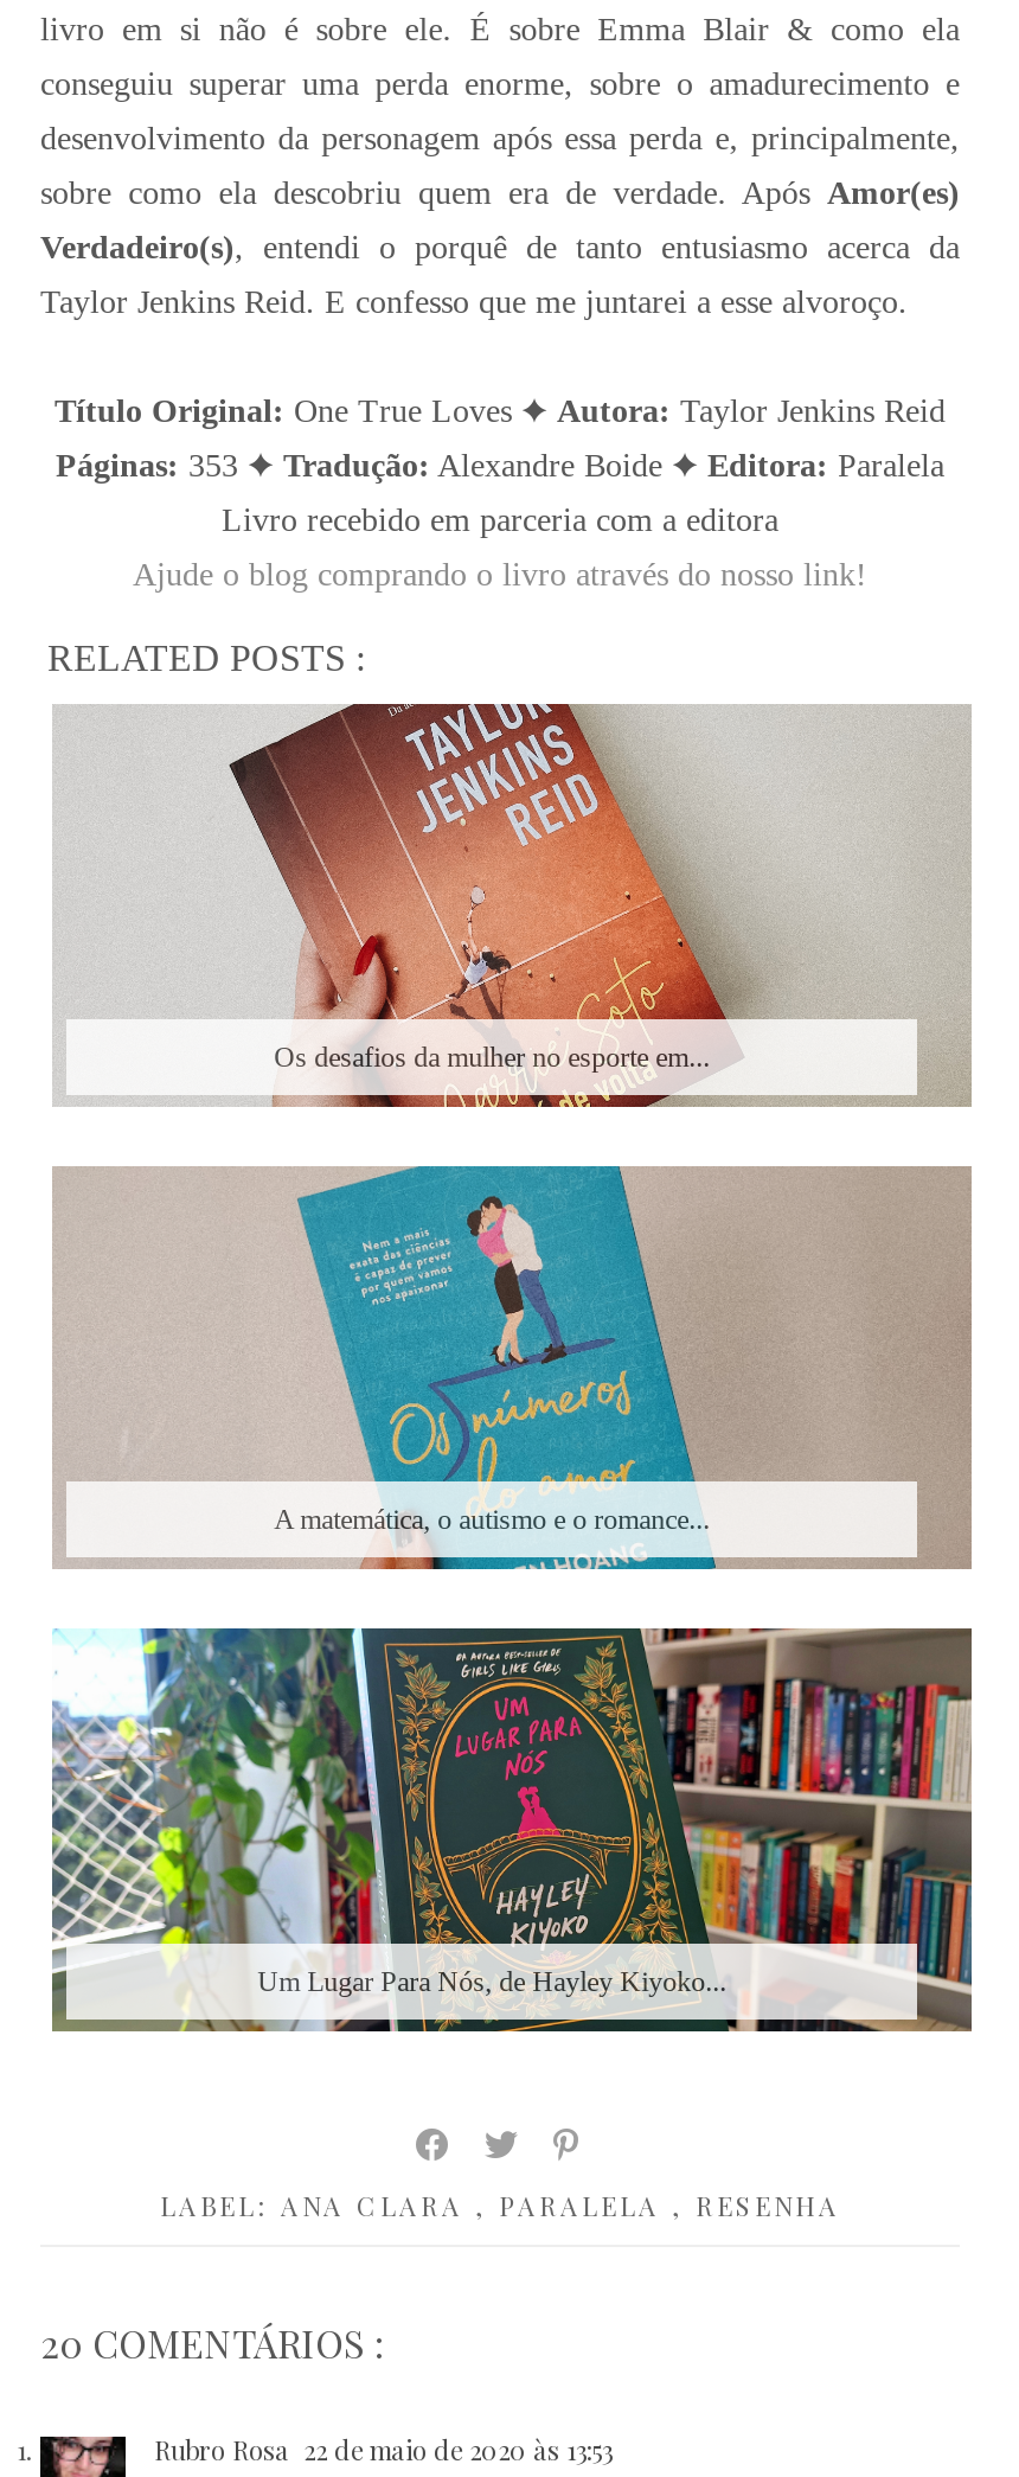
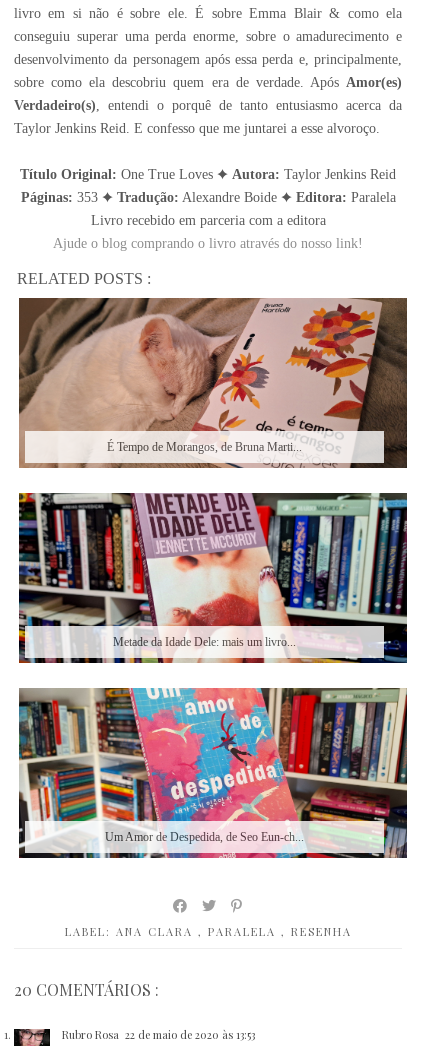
[52,704,969,1109] [image] | Os desafios da mulher no esporte em... -> [18,297,407,469] [image] | É Tempo de Morangos, de Bruna Marti...
[52,1164,974,1572] [image] | A matemática, o autismo e o romance... -> [18,492,408,664] [image] | Metade da Idade Dele: mais um livro...
[50,1626,974,2034] [image] | Um Lugar Para Nós, de Hayley Kiyoko... -> [18,687,408,859] [image] | Um Amor de Despedida, de Seo Eun-ch...

